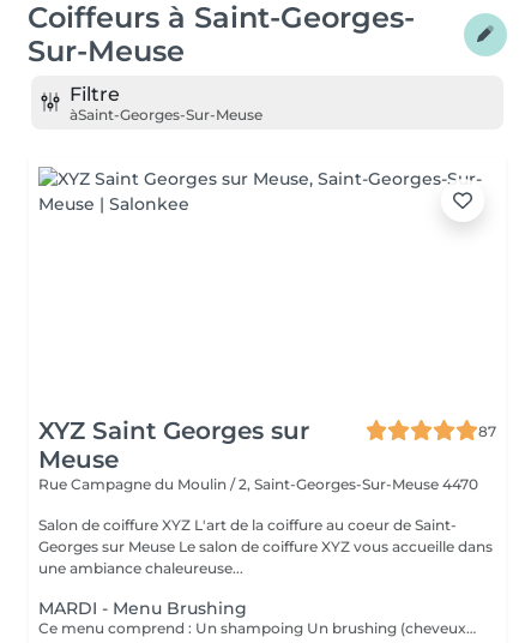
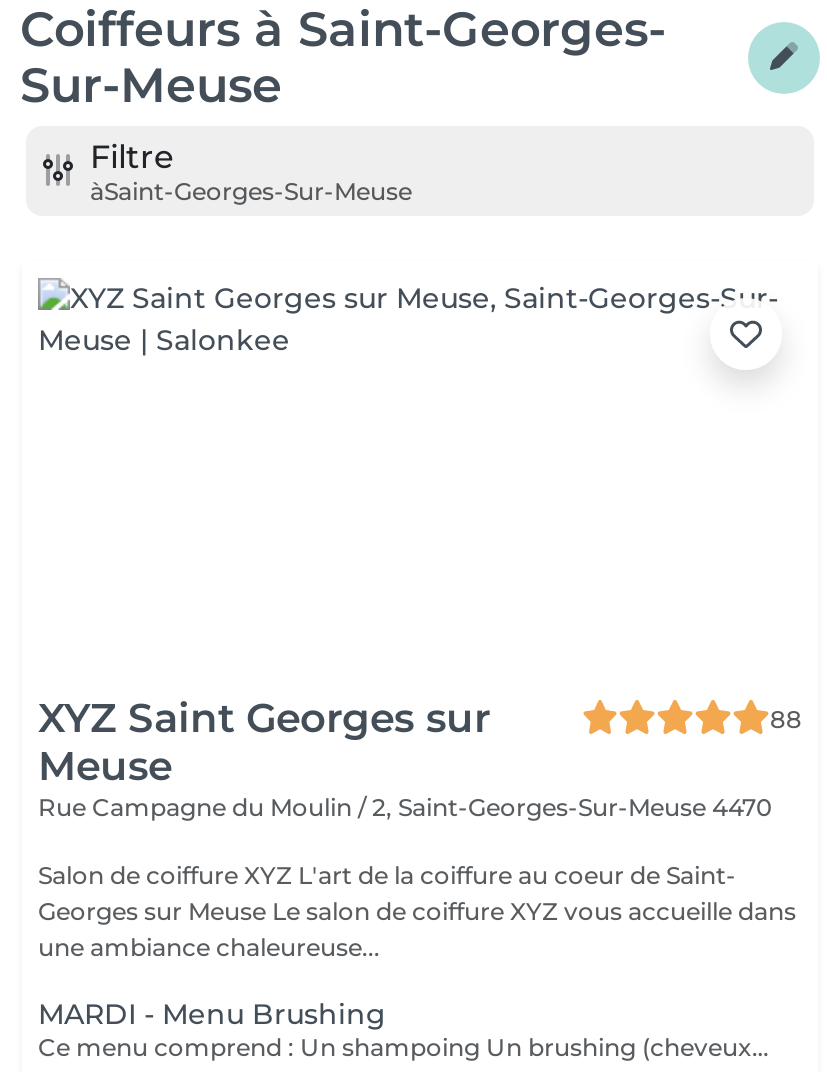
[478,422,496,440] 87 -> [770,704,802,734] 88

